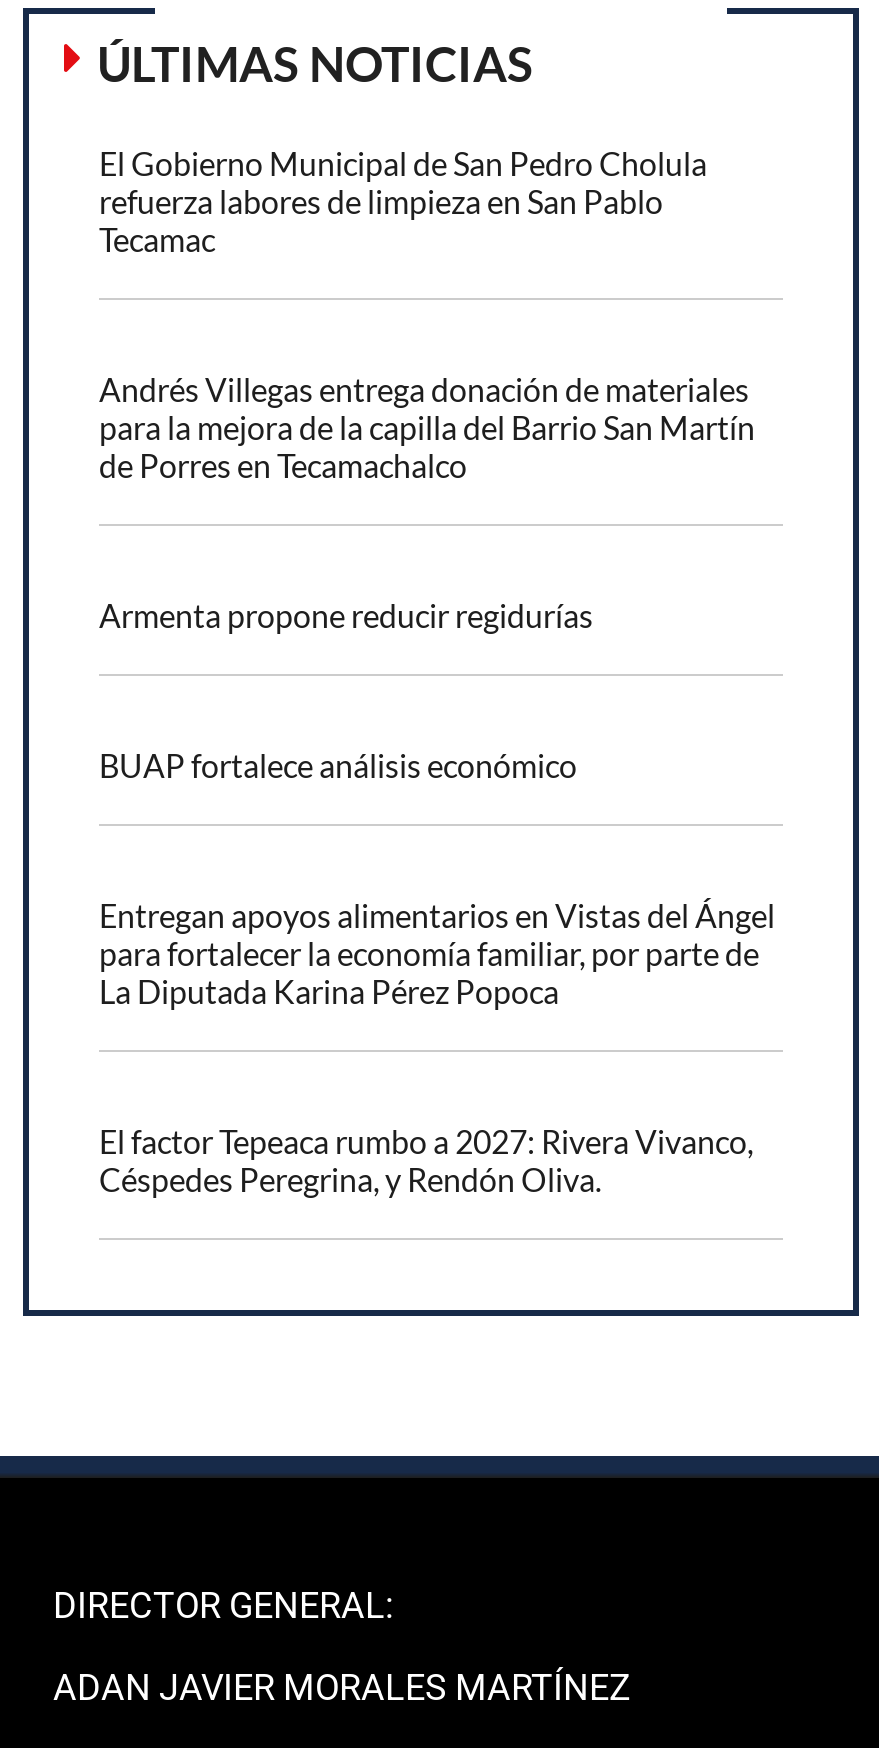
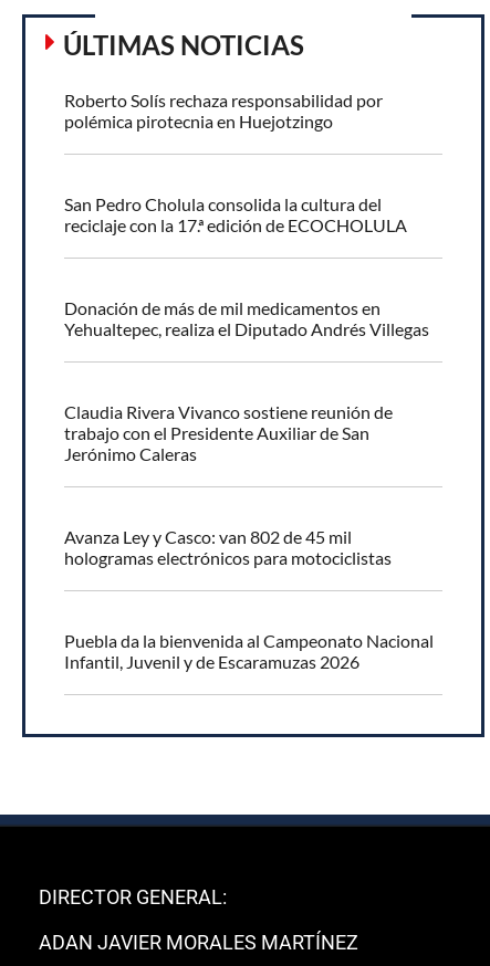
[99,143,707,257] El Gobierno Municipal de San Pedro Cholula | refuerza labores de limpieza en San Pablo | Tecamac -> [64,89,383,131] Roberto Solís rechaza responsabilidad por | polémica pirotecnia en Huejotzingo
[99,369,755,483] Andrés Villegas entrega donación de materiales | para la mejora de la capilla del Barrio San Martín | de Porres en Tecamachalco -> [64,193,407,235] San Pedro Cholula consolida la cultura del | reciclaje con la 17.ª edición de ECOCHOLULA
[99,595,593,633] Armenta propone reducir regidurías -> [64,297,429,339] Donación de más de mil medicamentos en | Yehualtepec, realiza el Diputado Andrés Villegas
[99,745,577,783] BUAP fortalece análisis económico -> [64,401,393,464] Claudia Rivera Vivanco sostiene reunión de | trabajo con el Presidente Auxiliar de San | Jerónimo Caleras
[99,895,775,1009] Entregan apoyos alimentarios en Vistas del Ángel | para fortalecer la economía familiar, por parte de | La Diputada Karina Pérez Popoca -> [64,526,392,568] Avanza Ley y Casco: van 802 de 45 mil | hologramas electrónicos para motociclistas
[99,1121,753,1197] El factor Tepeaca rumbo a 2027: Rivera Vivanco, | Céspedes Peregrina, y Rendón Oliva. -> [64,630,434,672] Puebla da la bienvenida al Campeonato Nacional | Infantil, Juvenil y de Escaramuzas 2026

